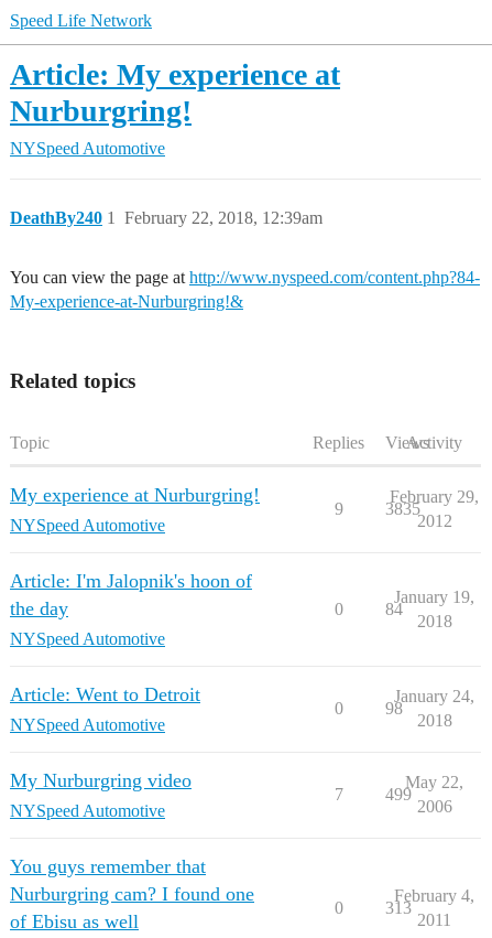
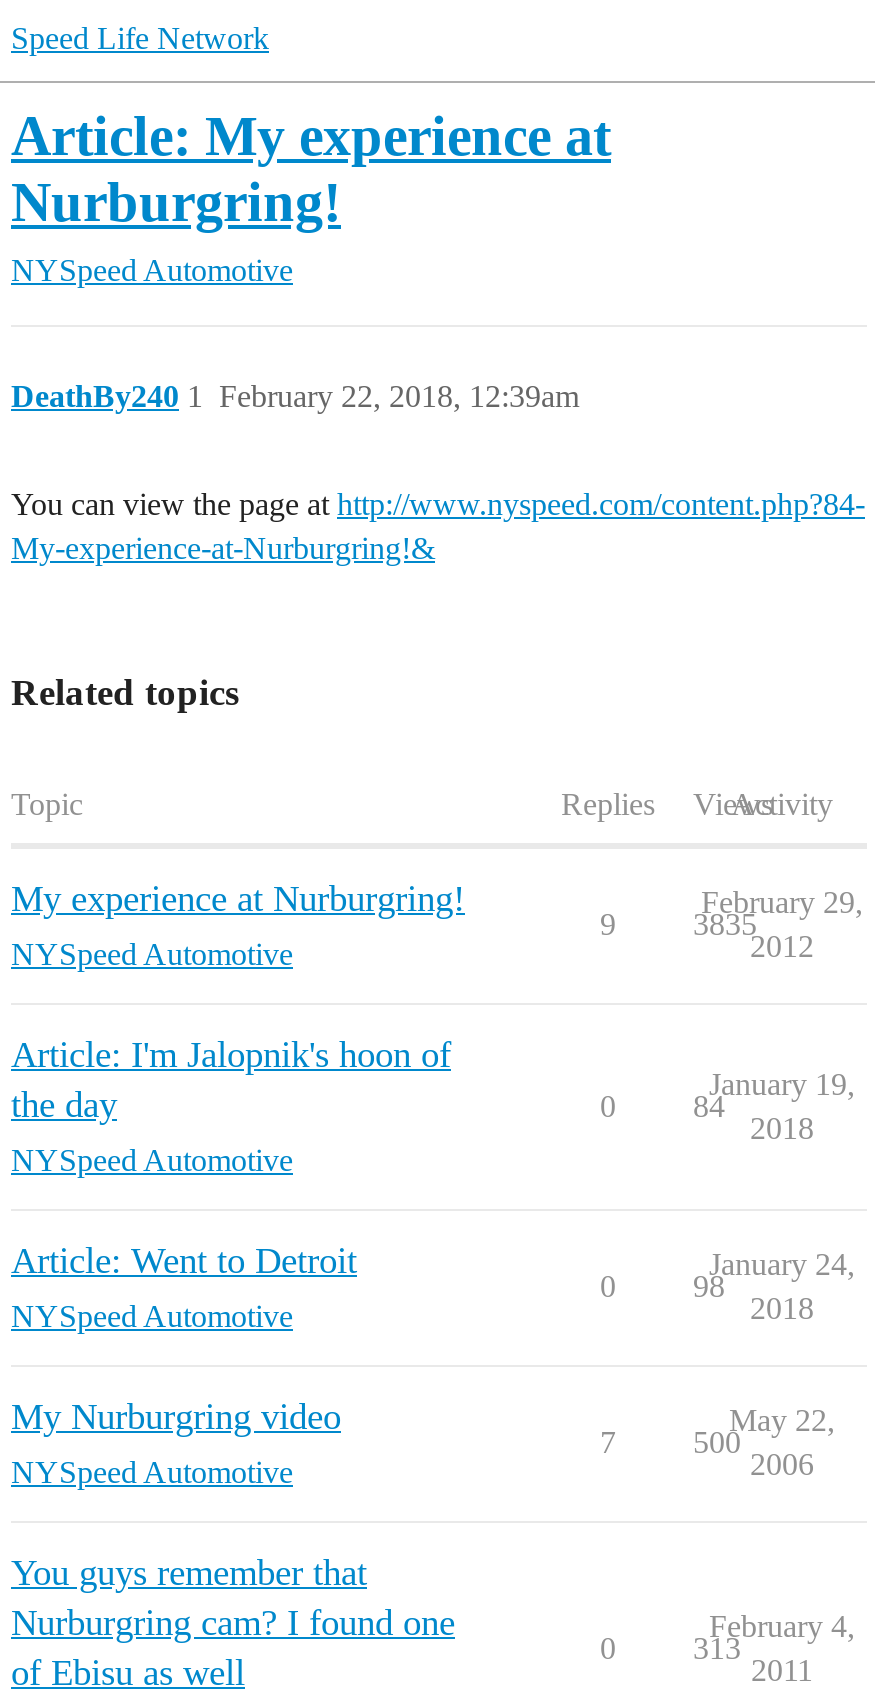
[385,785,412,804] 499 -> [693,1425,741,1459] 500

